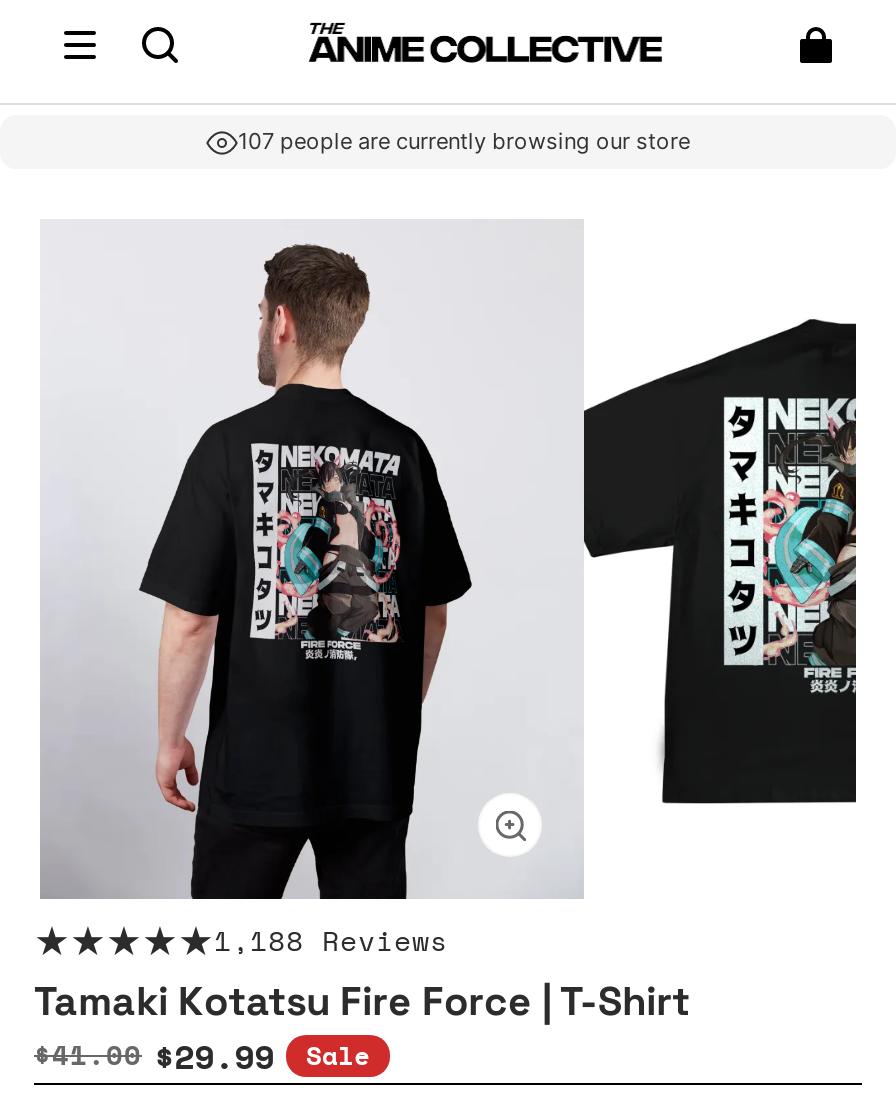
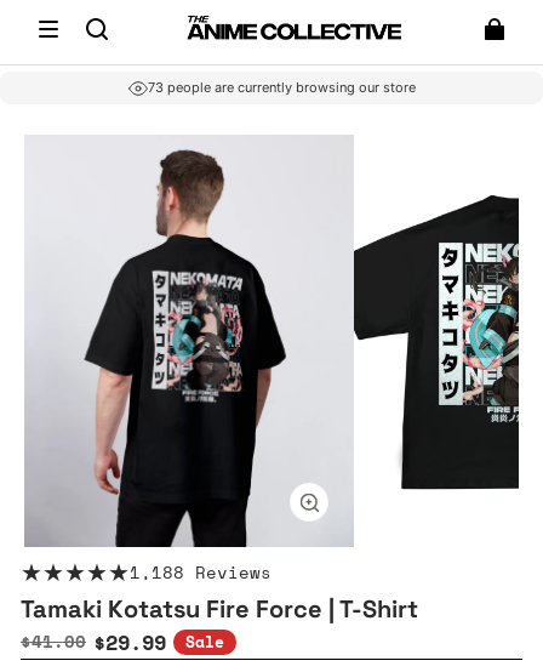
[238,127,690,155] 107 people are currently browsing our store -> [147,79,415,96] 73 people are currently browsing our store

